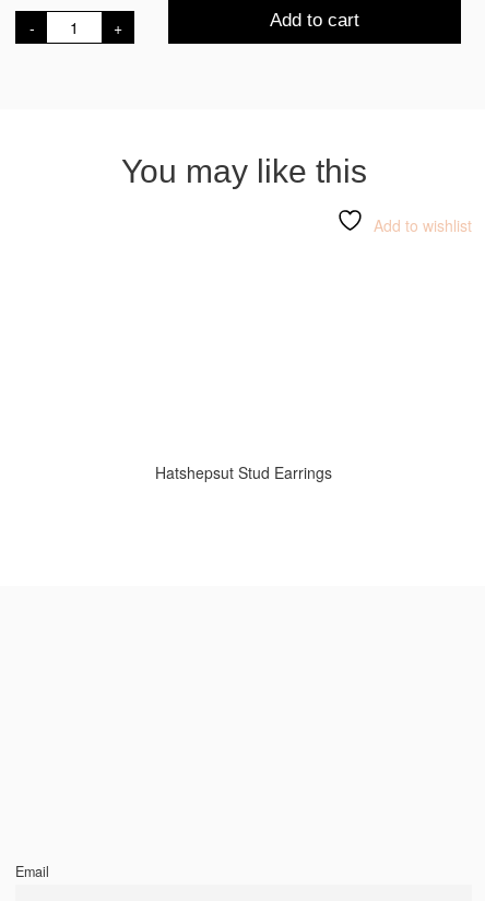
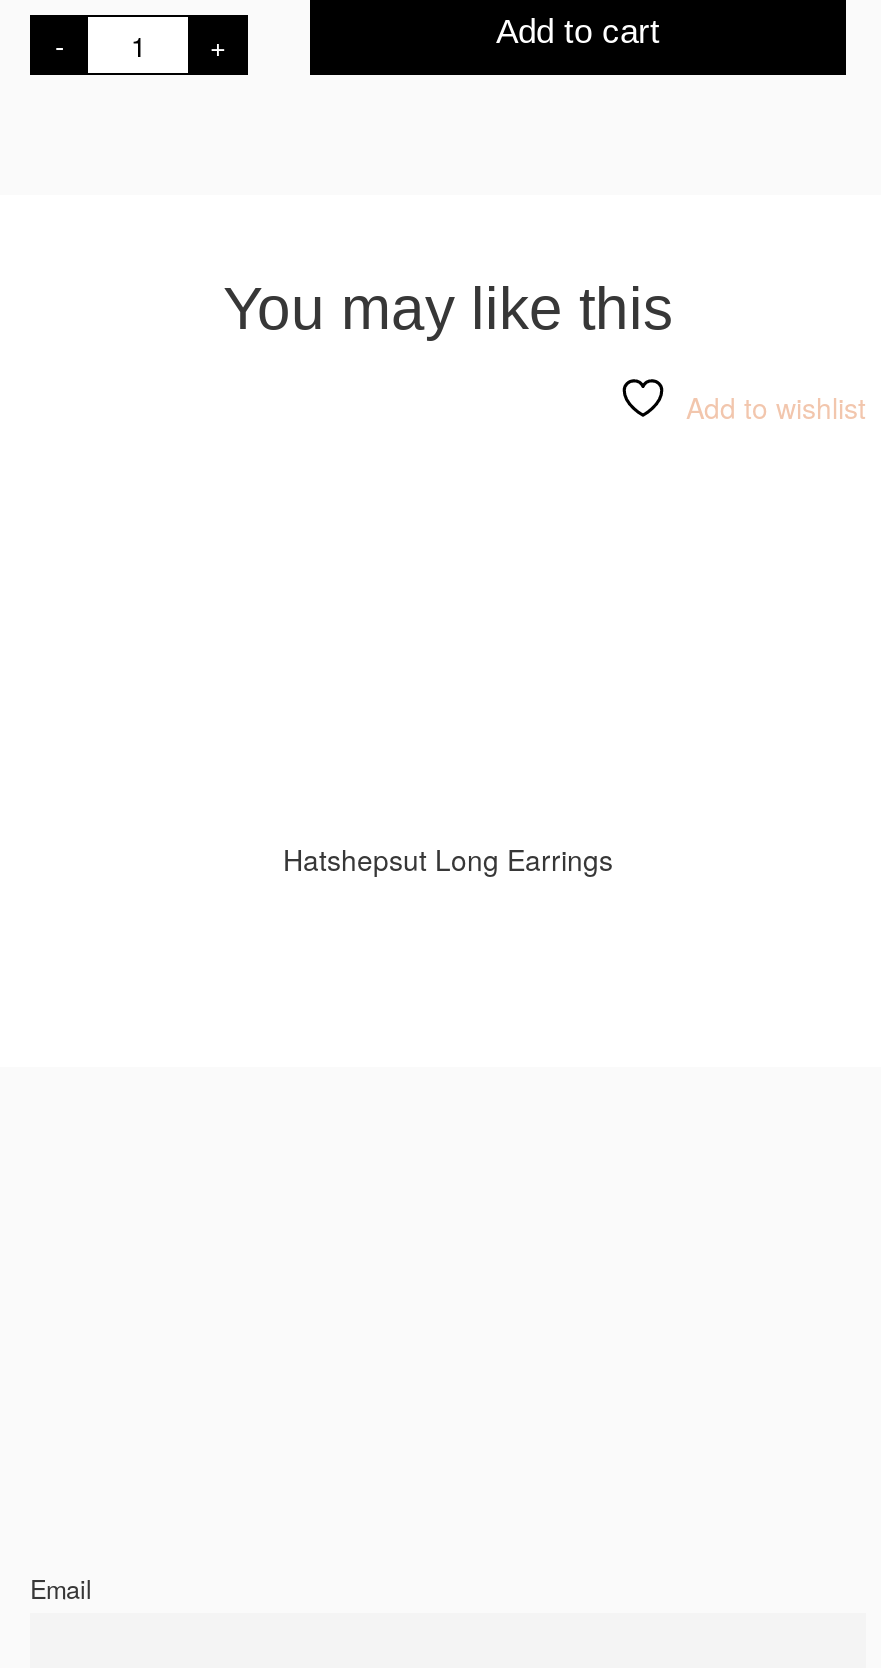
[155,461,332,483] Hatshepsut Stud Earrings -> [283,839,613,879] Hatshepsut Long Earrings

